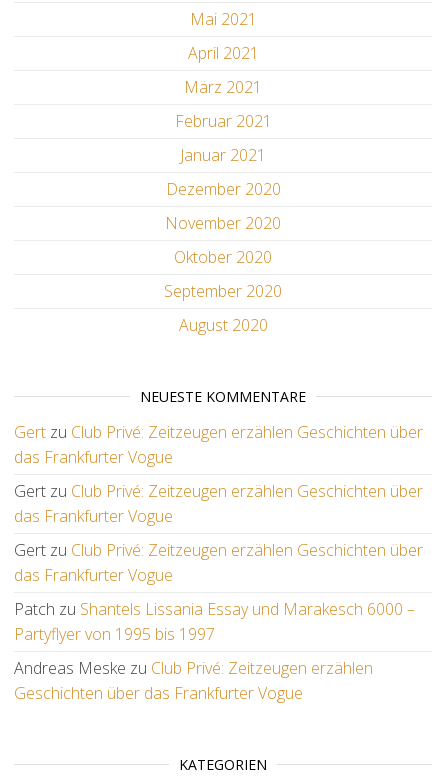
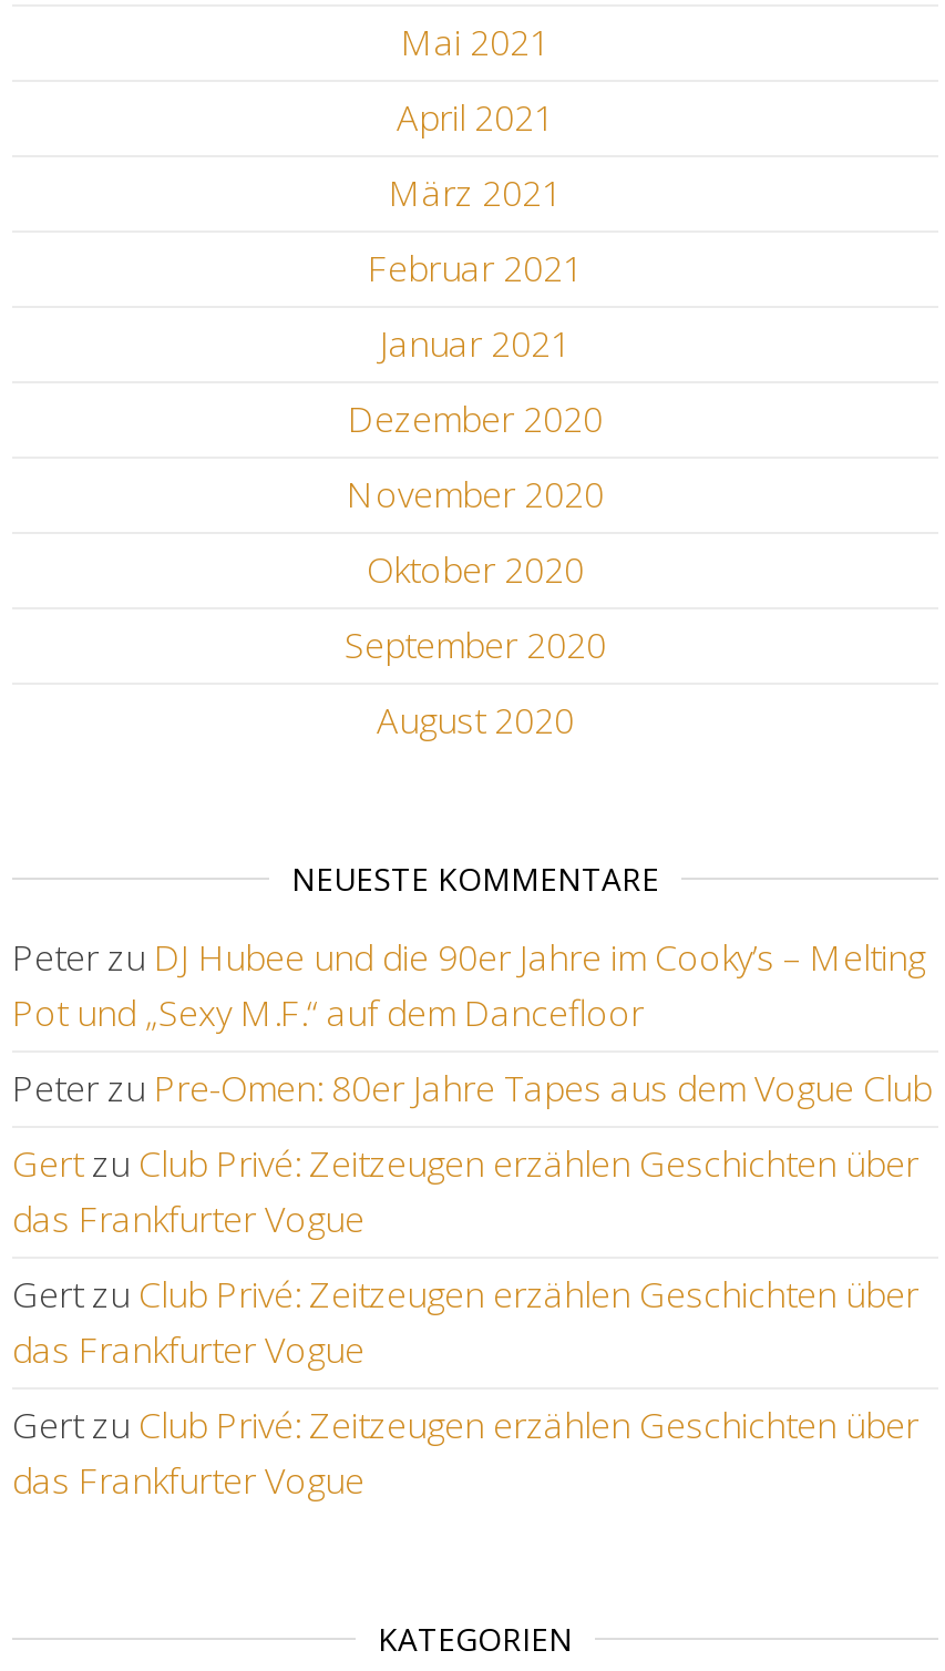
none -> [12,933,932,1113] Peter zu DJ Hubee und die 90er Jahre im Cooky’s – Melting | Pot und „Sexy M.F.“ auf dem Dancefloor | Peter zu Pre-Omen: 80er Jahre Tapes aus dem Vogue Club
moved [14,421,423,586] -> [12,1140,918,1505]: Gert zu Club Privé: Zeitzeugen erzählen Geschichten über | das Frankfurter Vogue | Gert zu Club Privé: Zeitzeugen erzählen Geschichten über | das Frankfurter Vogue | Gert zu Club Privé: Zeitzeugen erzählen Geschichten über | das Frankfurter Vogue
[14,598,415,704] Patch zu Shantels Lissania Essay und Marakesch 6000 – | Partyflyer von 1995 bis 1997 | Andreas Meske zu Club Privé: Zeitzeugen erzählen | Geschichten über das Frankfurter Vogue -> none

